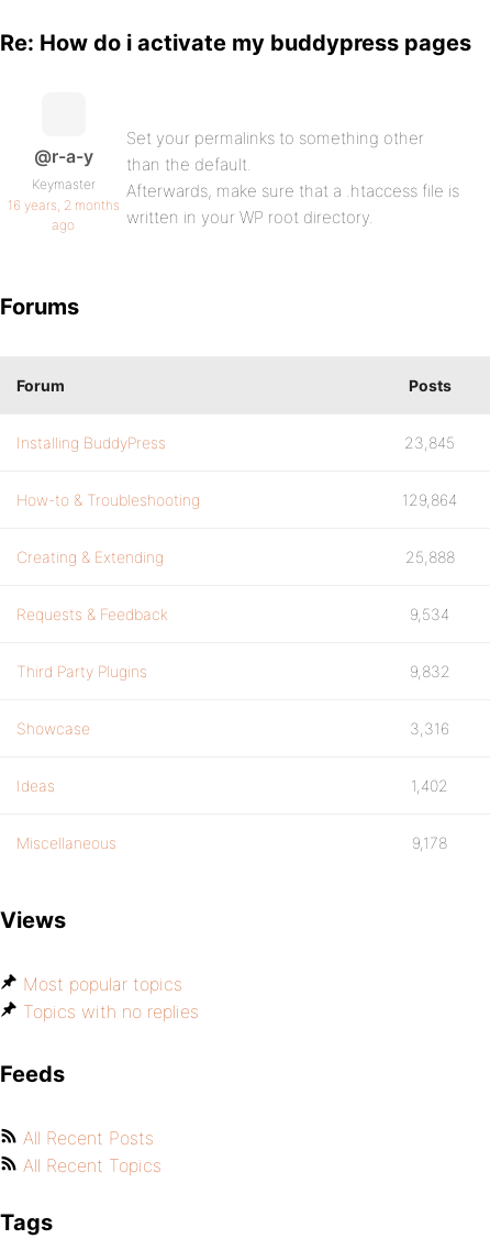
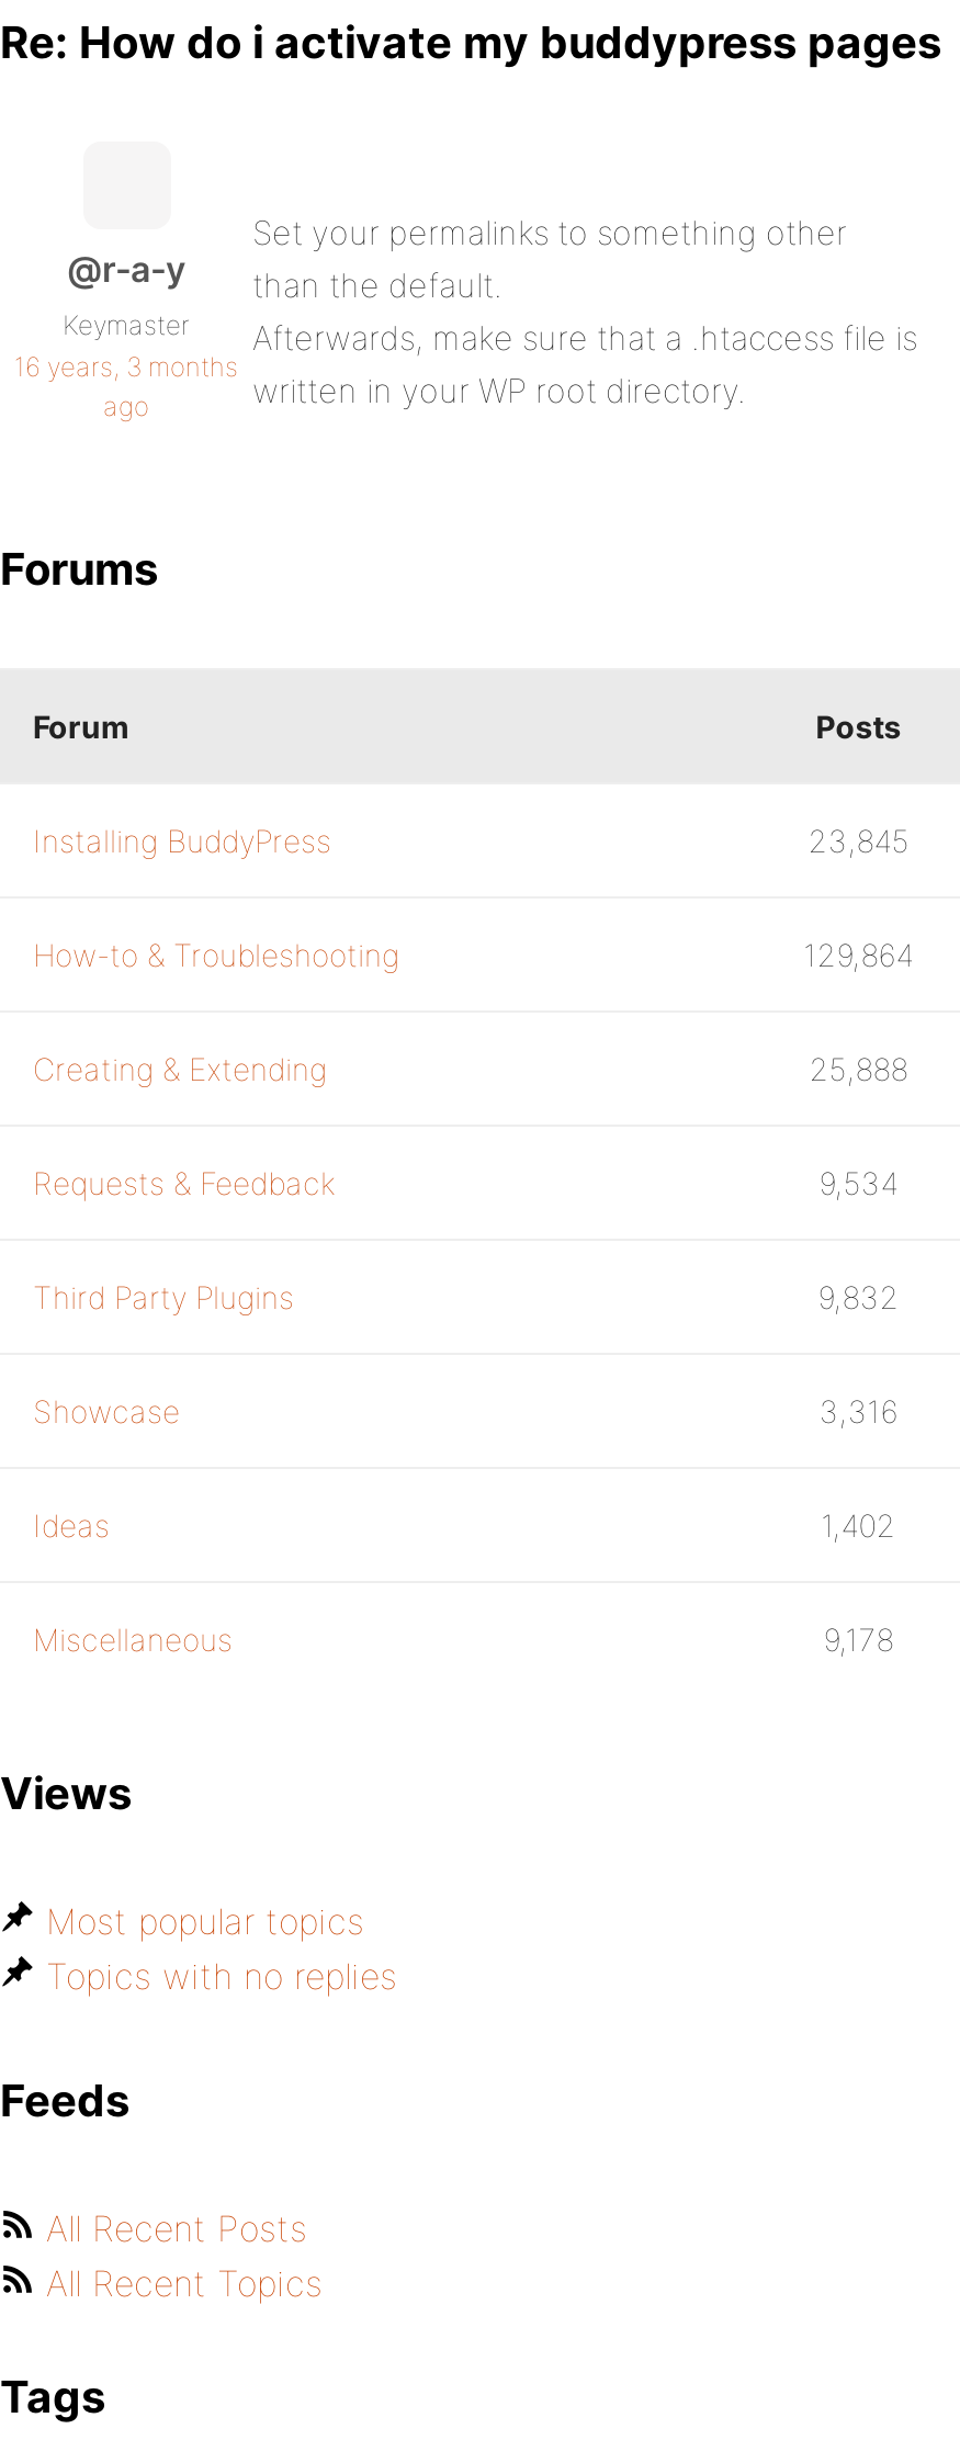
[7,197,119,213] 16 years, 2 months -> [14,350,238,383] 16 years, 3 months

